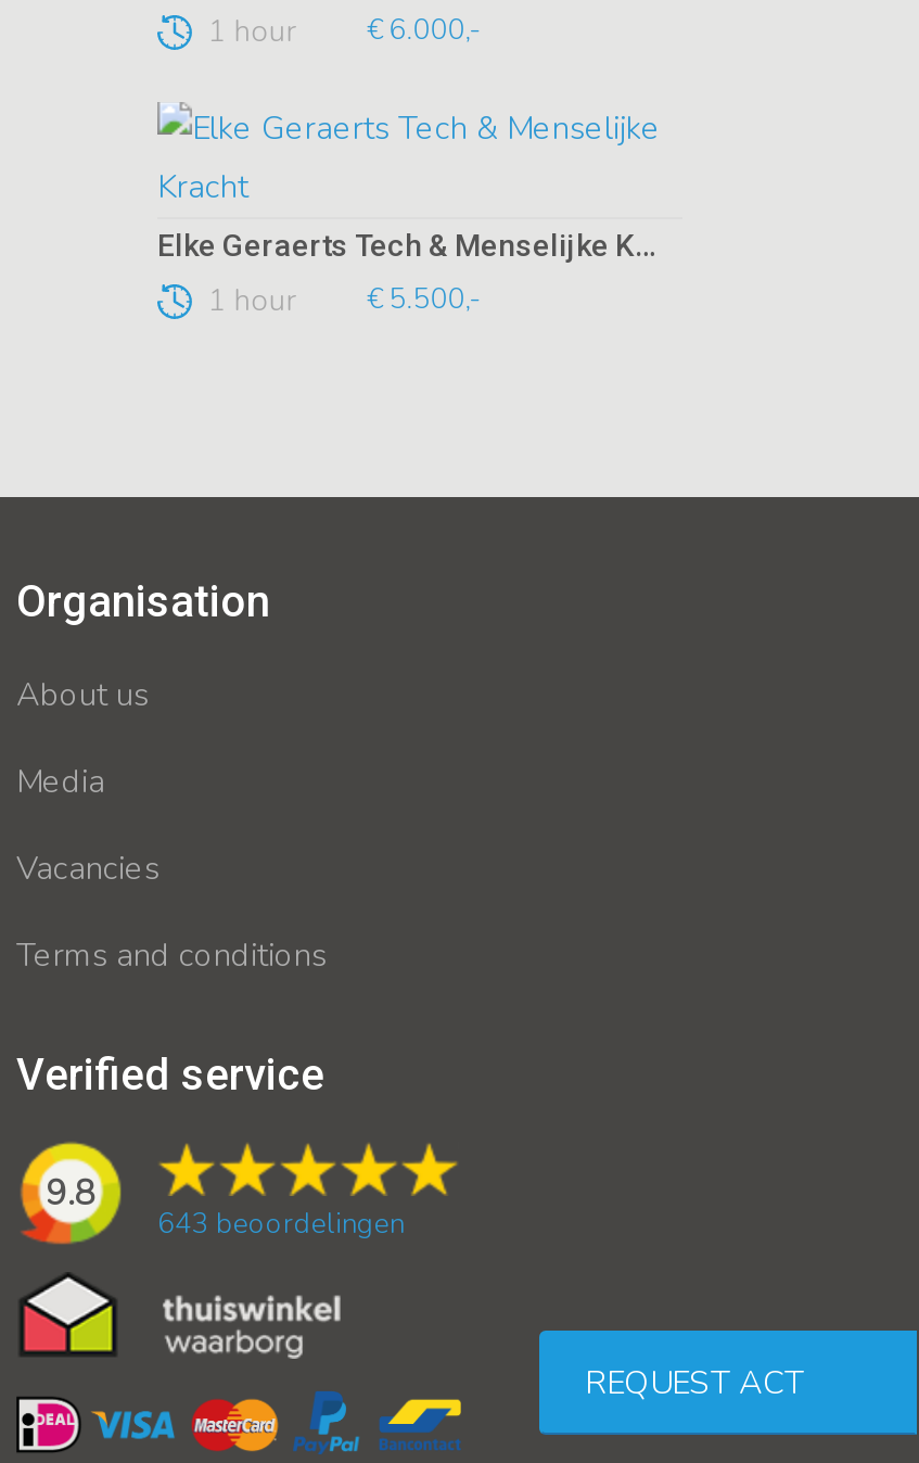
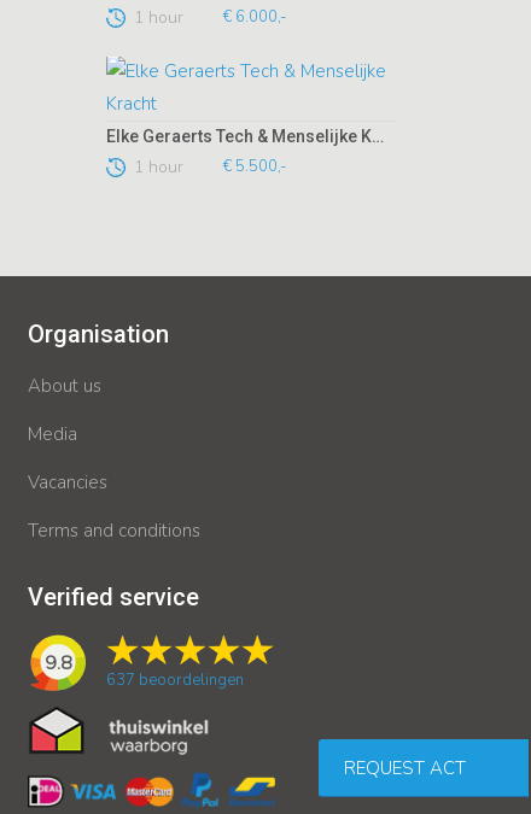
[157,1205,405,1244] 643 beoordelingen -> [106,669,244,691] 637 beoordelingen

